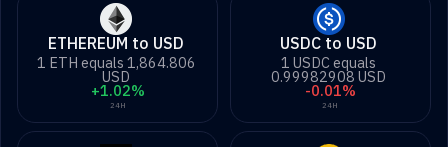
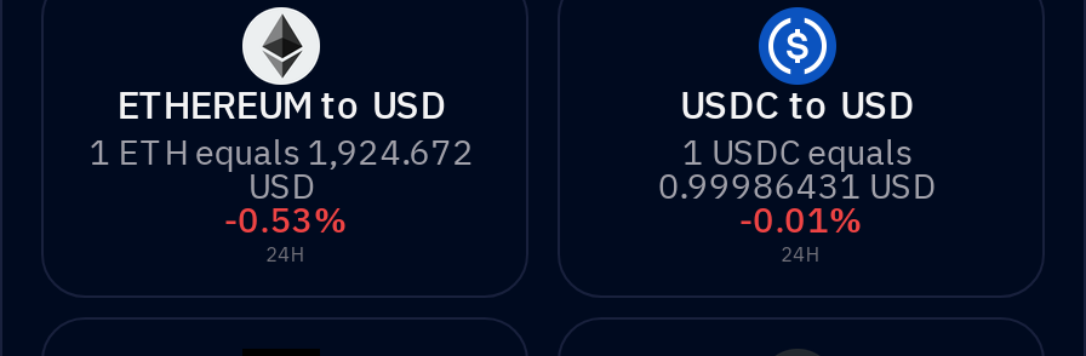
[37,53,196,72] 1 ETH equals 1,864.806 -> [89,127,474,173] 1 ETH equals 1,924.672
[271,67,386,86] 0.99982908 USD -> [657,161,936,207] 0.99986431 USD
[91,81,145,100] +1.02% -> [224,195,347,241] -0.53%

